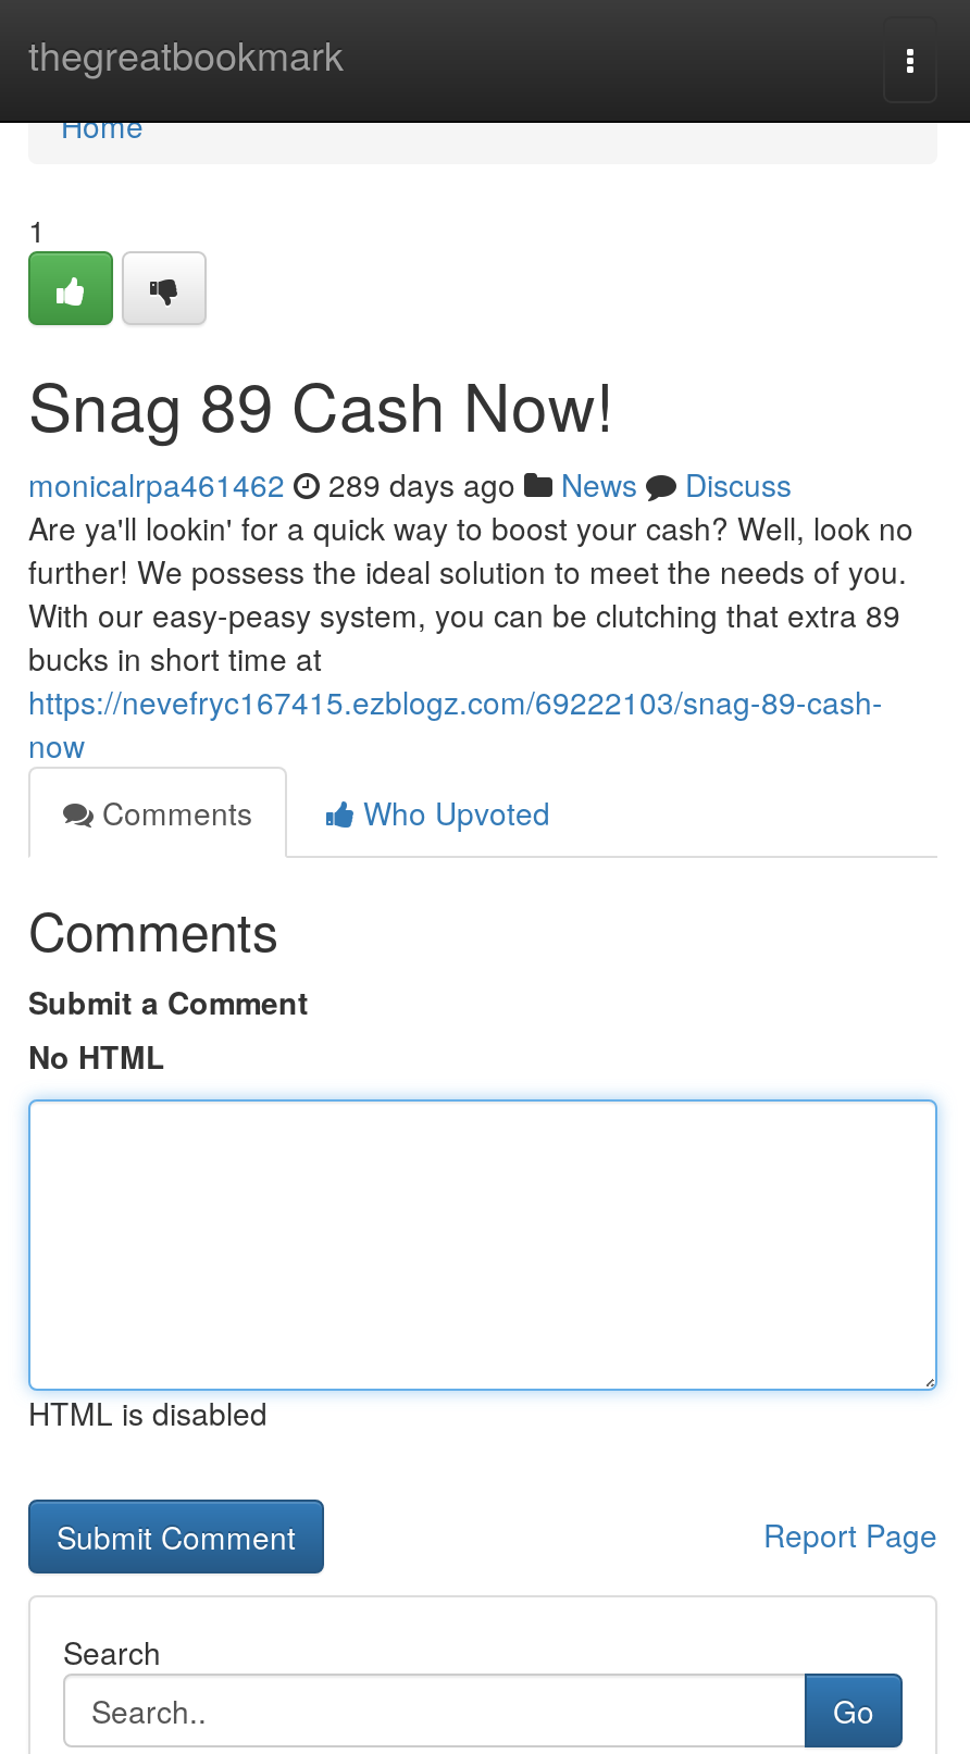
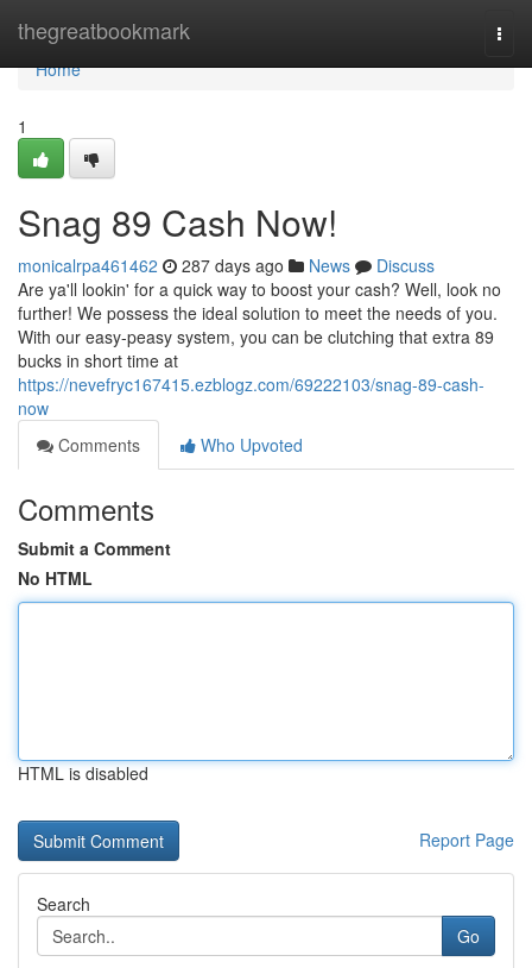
[28,462,792,506] monicalrpa461462 289 days ago News Discuss -> [18,253,435,277] monicalrpa461462 287 days ago News Discuss

